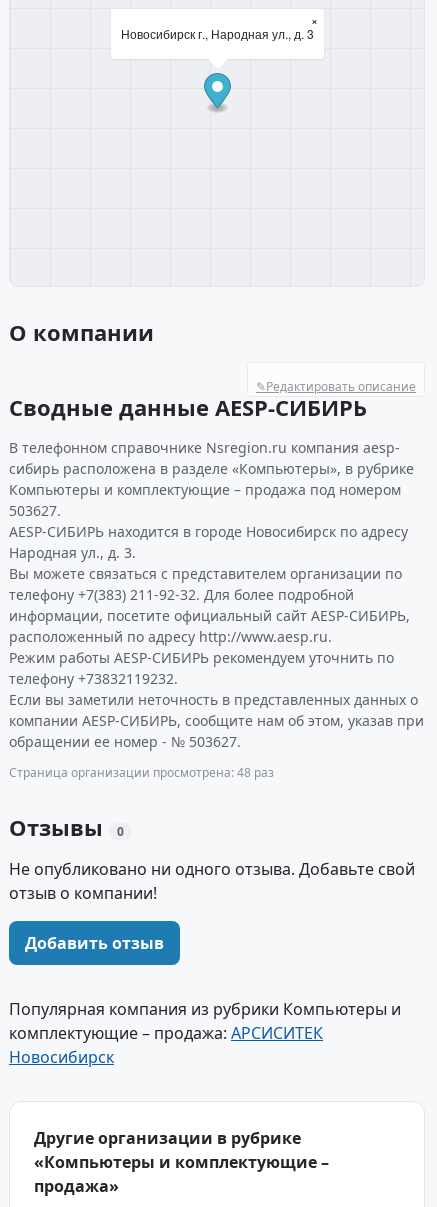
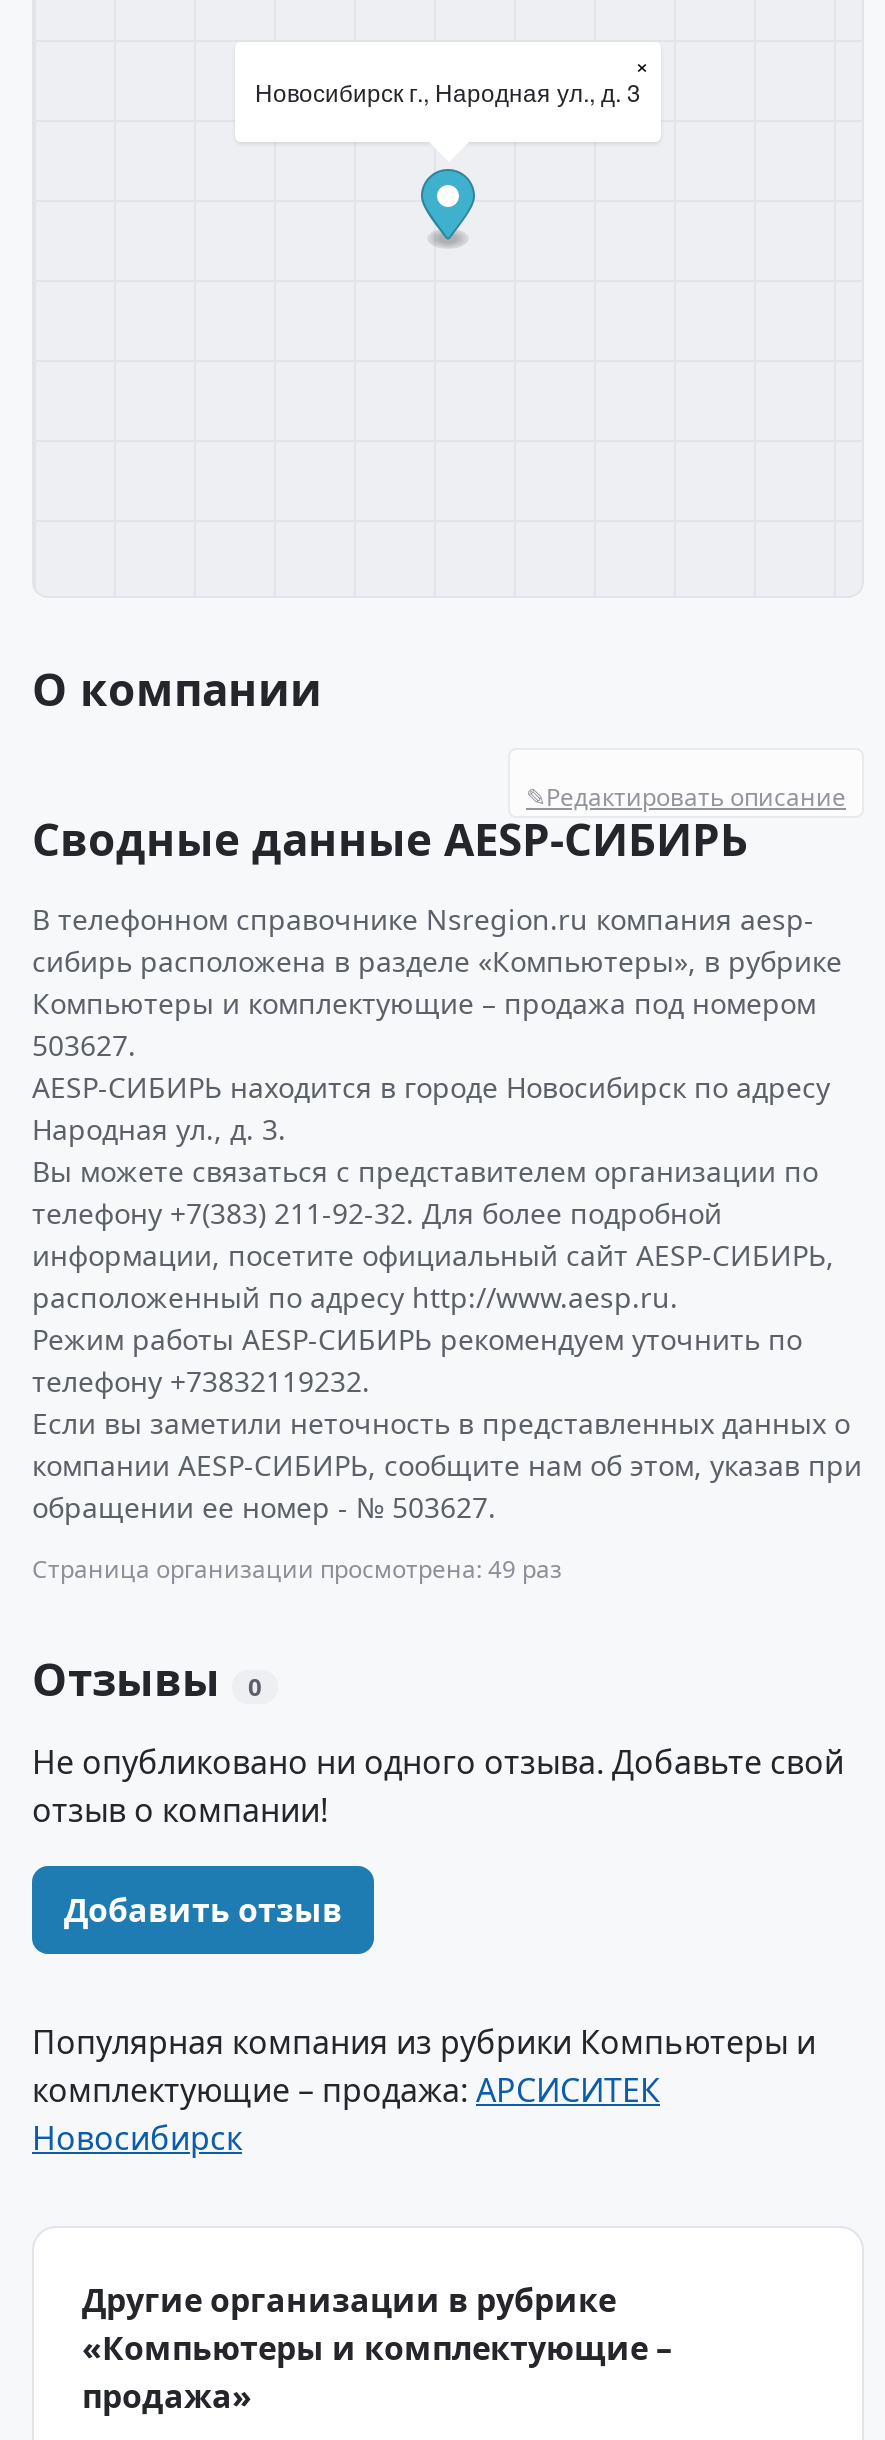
[9,764,274,781] Страница организации просмотрена: 48 раз -> [32,1552,562,1586] Страница организации просмотрена: 49 раз

